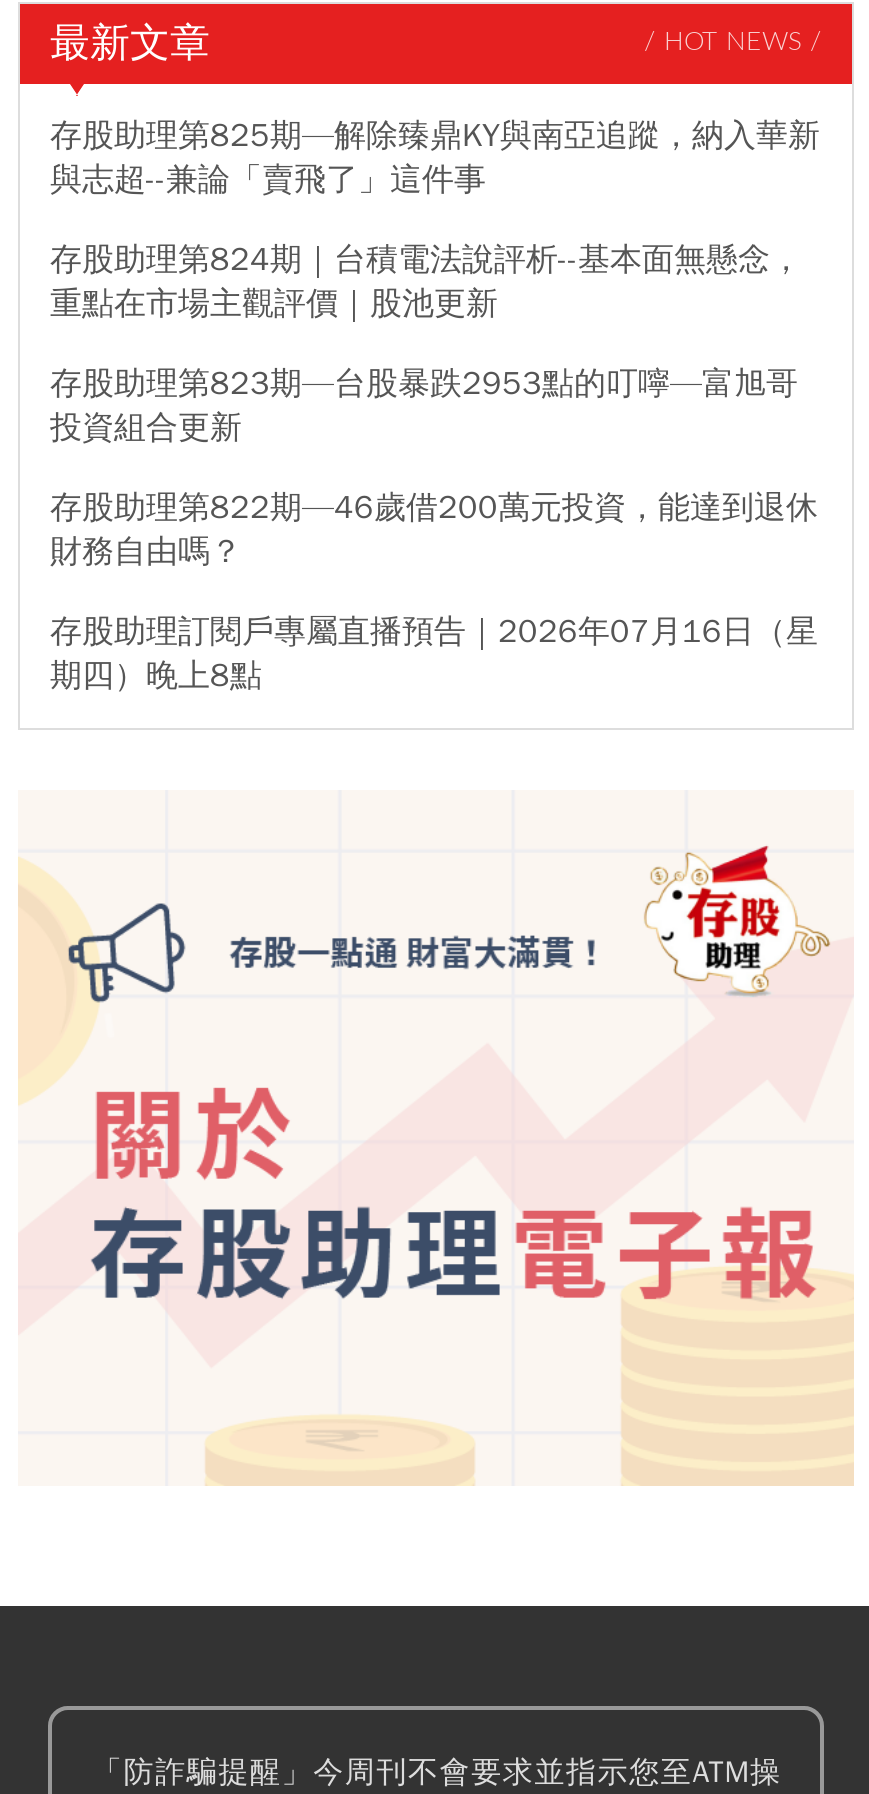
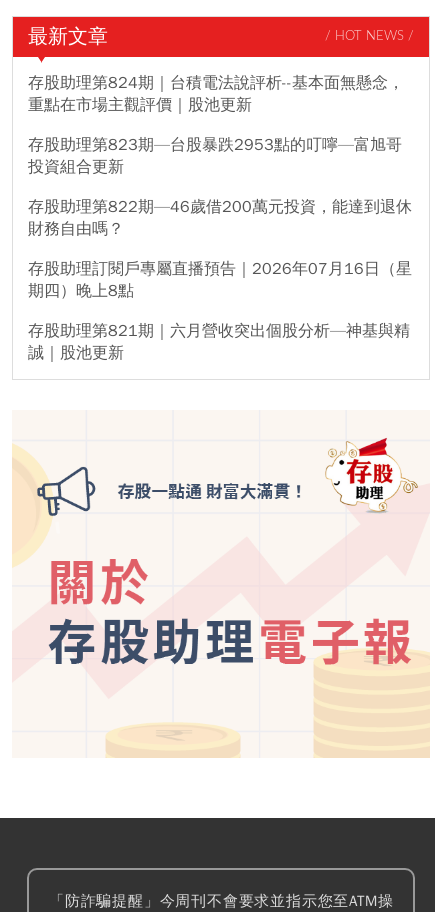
[50,115,820,199] 存股助理第825期—解除臻鼎KY與南亞追蹤，納入華新 | 與志超--兼論「賣飛了」這件事 -> none
moved [50,239,818,695] -> [28,72,412,300]: 存股助理第824期｜台積電法說評析--基本面無懸念， | 重點在市場主觀評價｜股池更新 | 存股助理第823期—台股暴跌2953點的叮嚀—富旭哥 | 投資組合更新 | 存股助理第822期—46歲借200萬元投資，能達到退休 | 財務自由嗎？ | 存股助理訂閱戶專屬直播預告｜2026年07月16日（星 | 期四）晚上8點
none -> [28,320,410,362] 存股助理第821期｜六月營收突出個股分析—神基與精 | 誠｜股池更新

